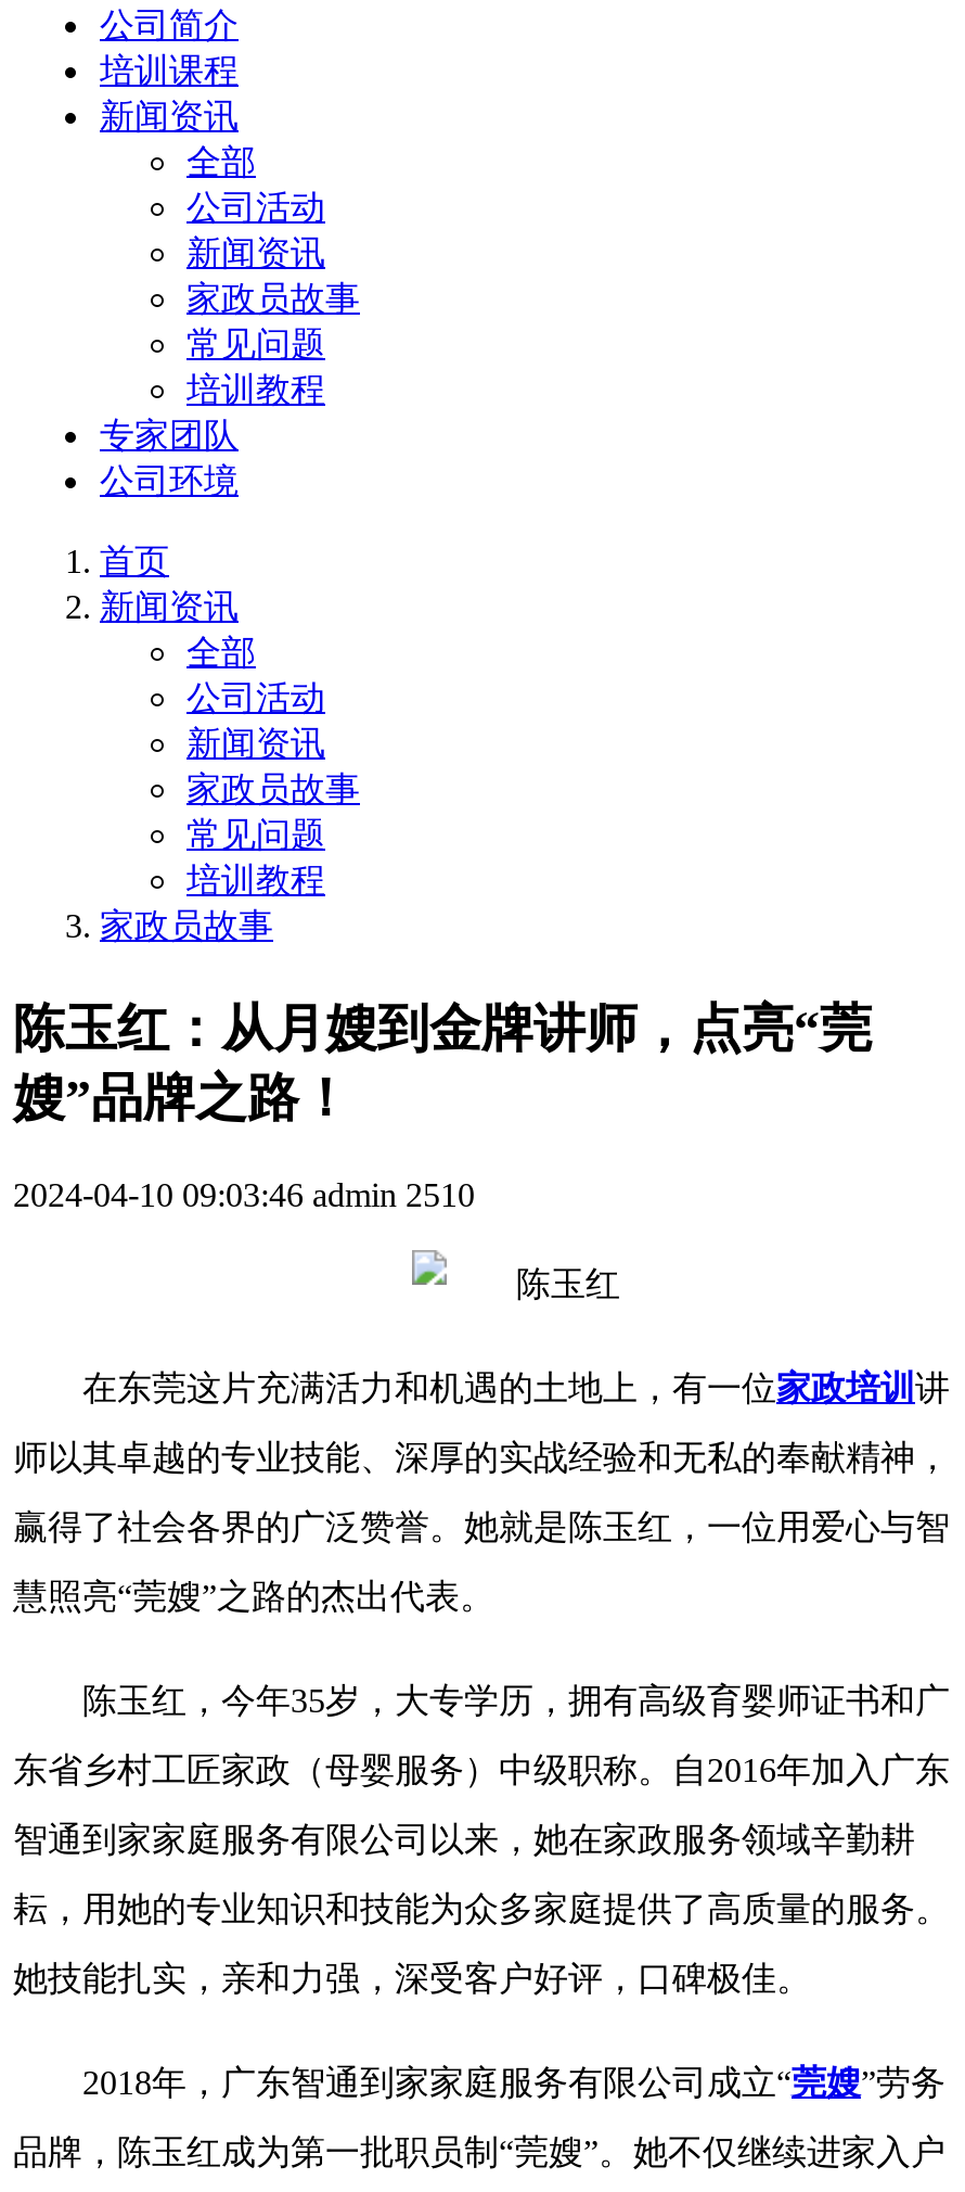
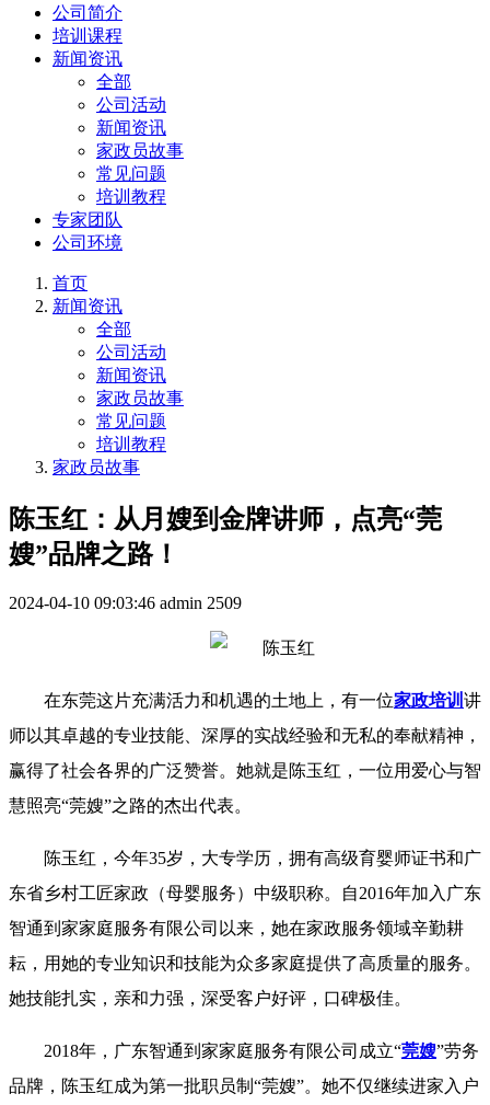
[13,1177,475,1213] 2024-04-10 09:03:46 admin 2510 -> [9,594,242,612] 2024-04-10 09:03:46 admin 2509

